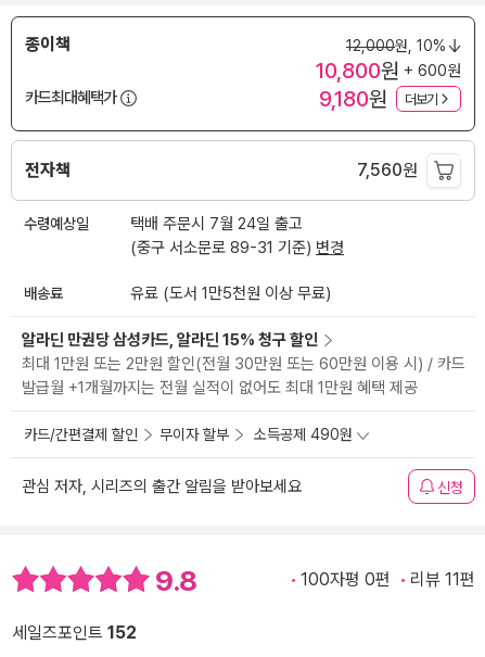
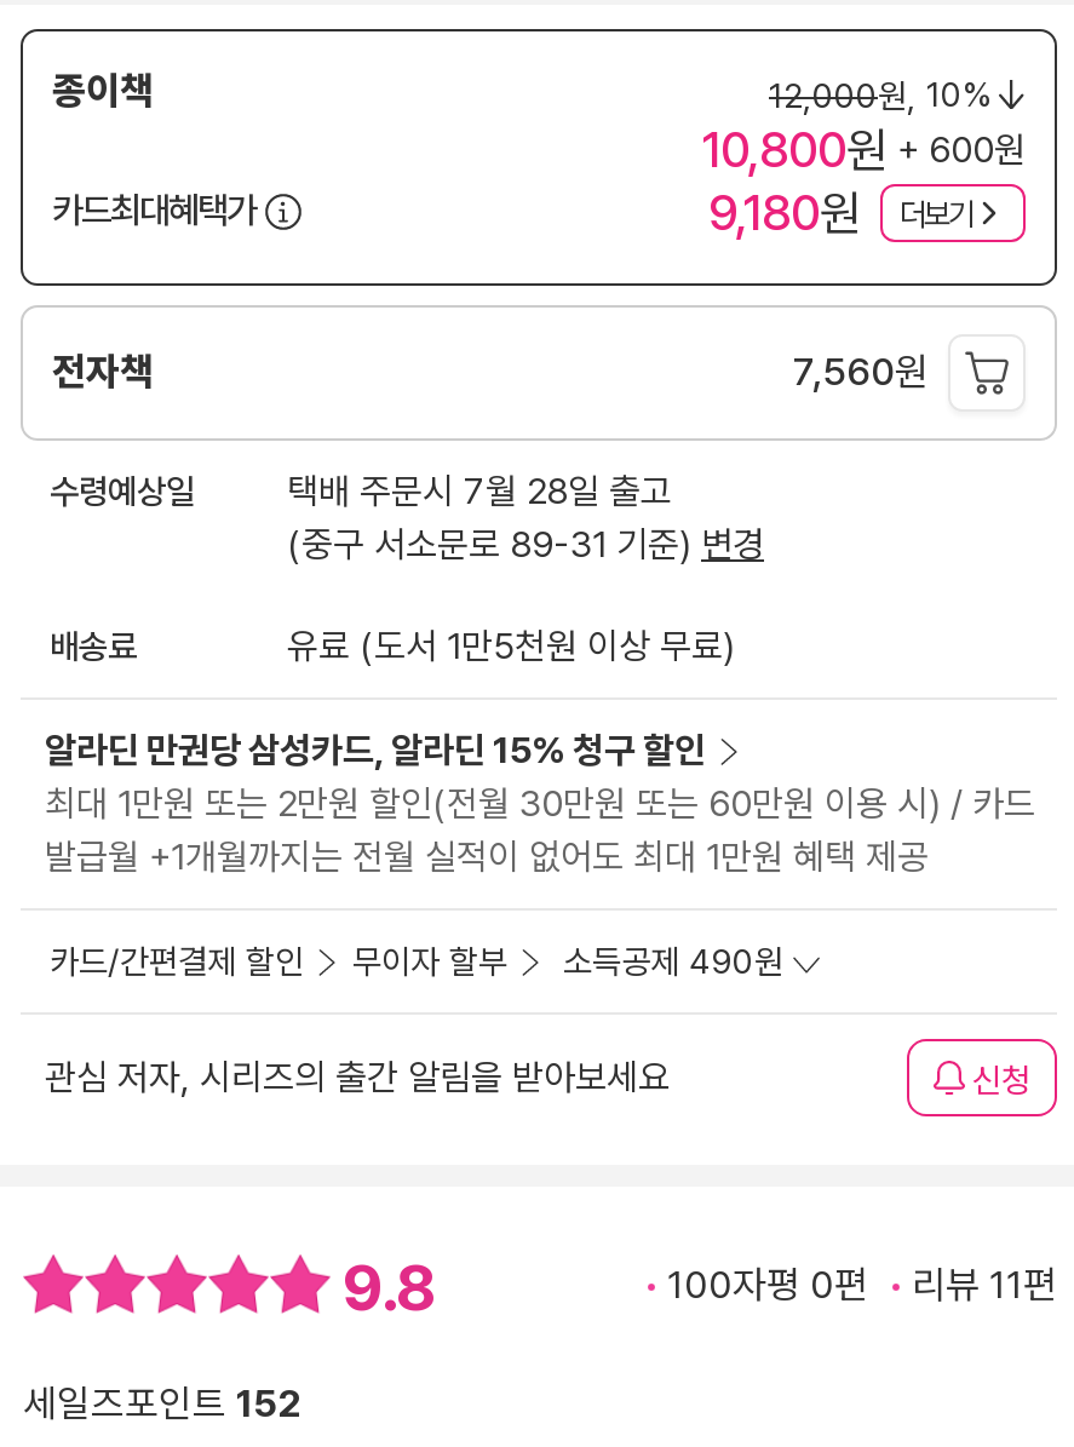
[130,214,303,234] 택배 주문시 7월 24일 출고 -> [287,471,672,514] 택배 주문시 7월 28일 출고

